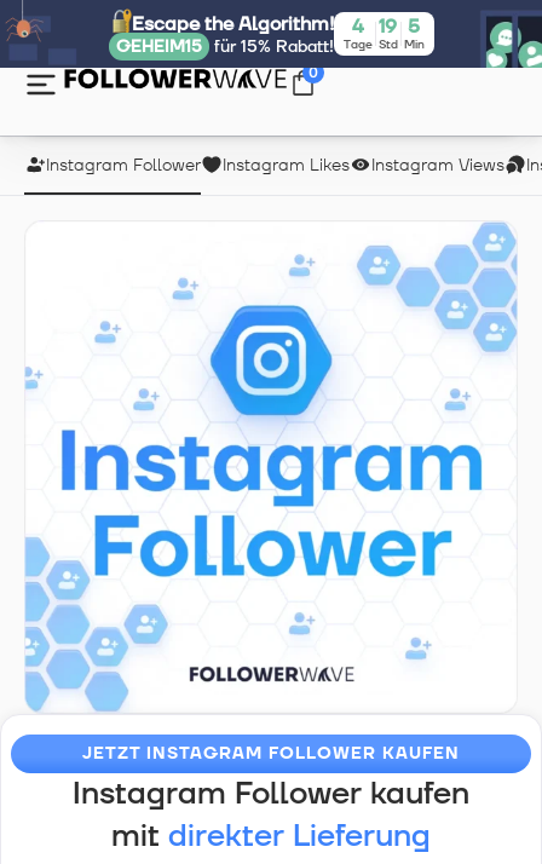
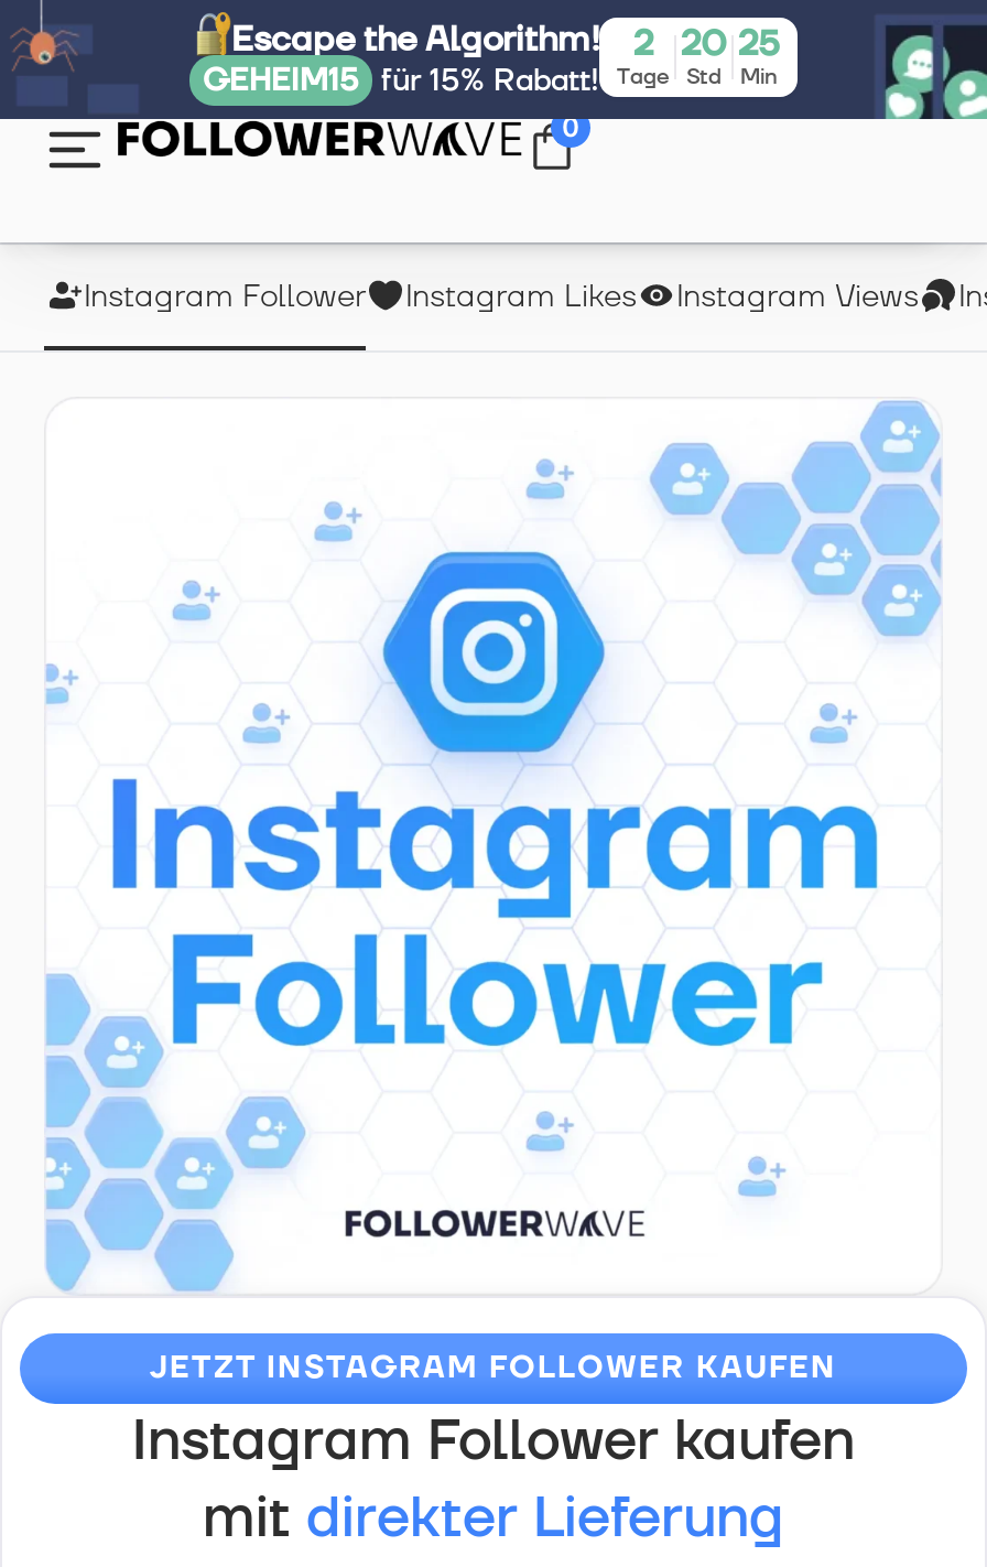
[352,15,363,39] 4 -> [633,22,653,66] 2
[379,15,397,39] 19 -> [681,22,727,66] 20
[408,15,420,39] 5 -> [738,22,780,66] 25

